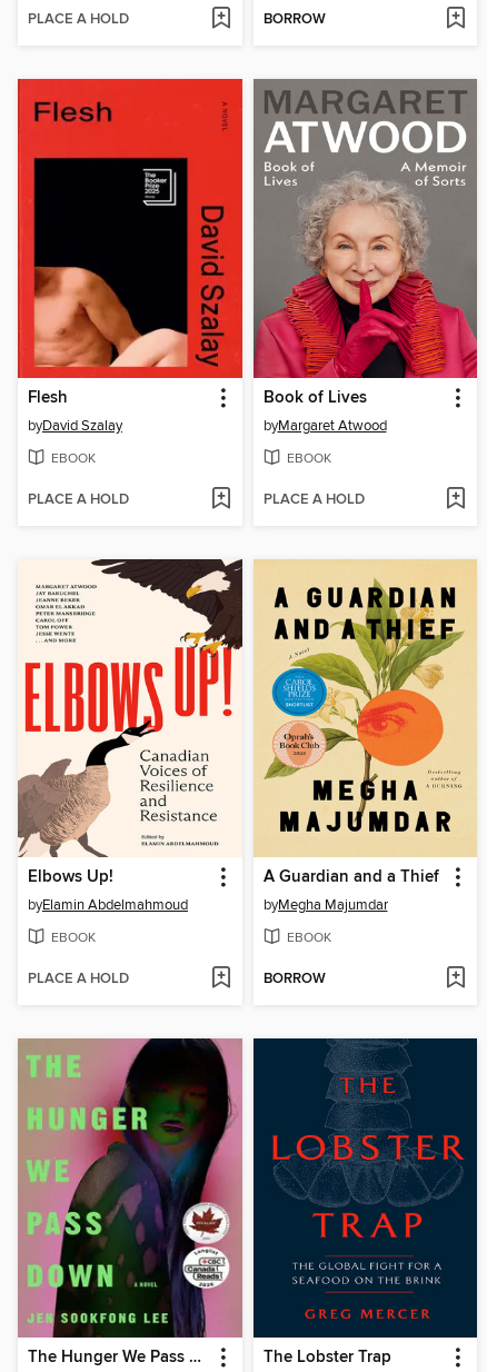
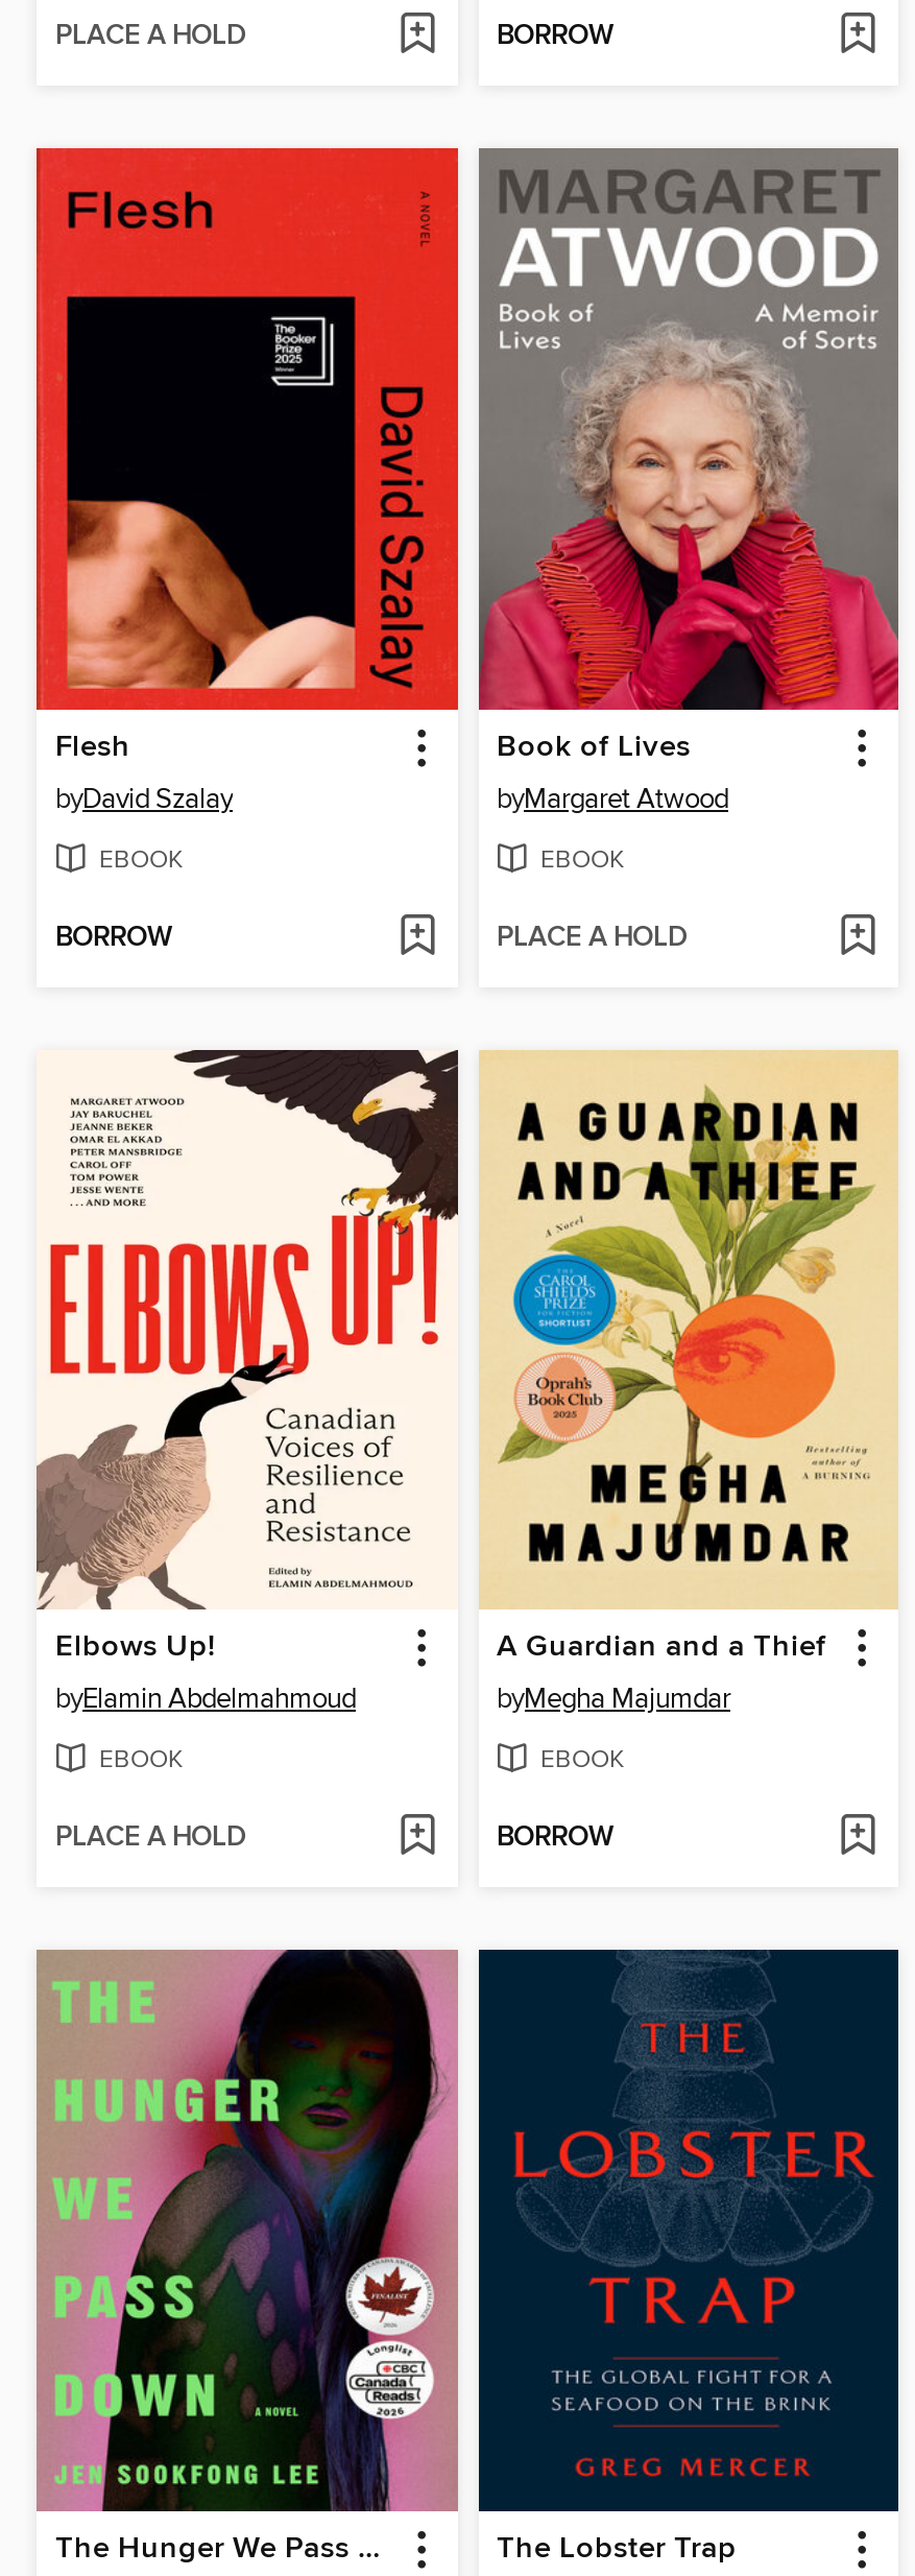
[28,490,129,509] PLACE A HOLD -> [55,920,172,955] BORROW

